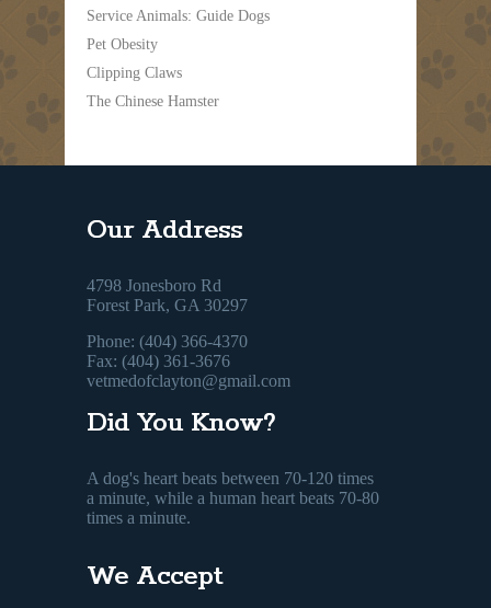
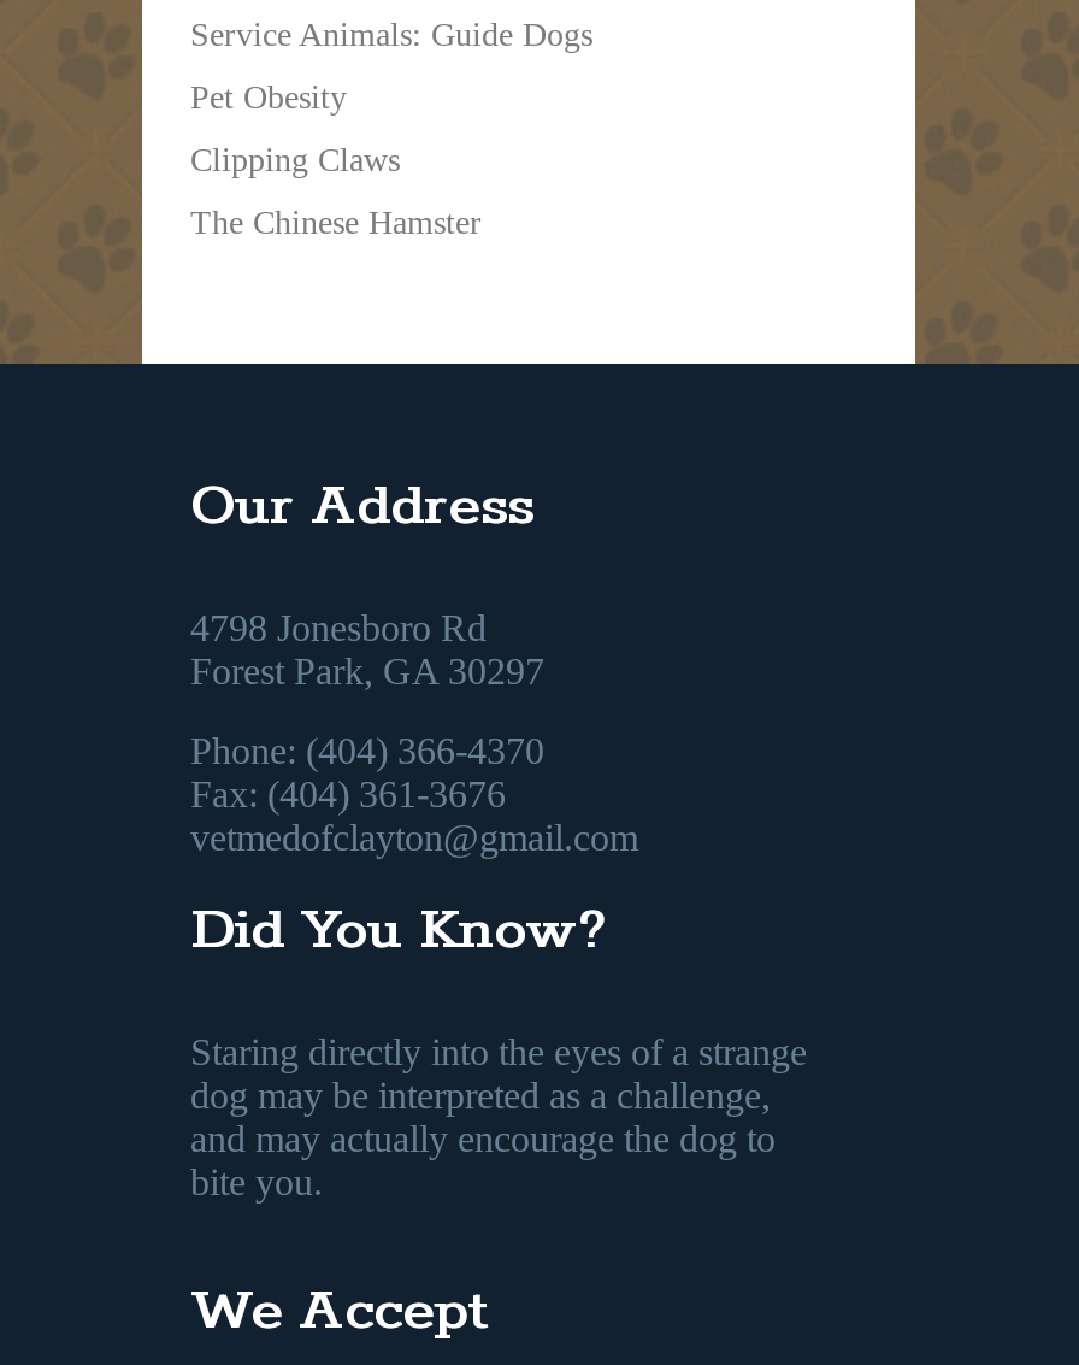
[87,469,379,527] A dog's heart beats between 70-120 times | a minute, while a human heart beats 70-80 | times a minute. -> [190,1031,807,1202] Staring directly into the eyes of a strange | dog may be interpreted as a challenge, | and may actually encourage the dog to | bite you.

